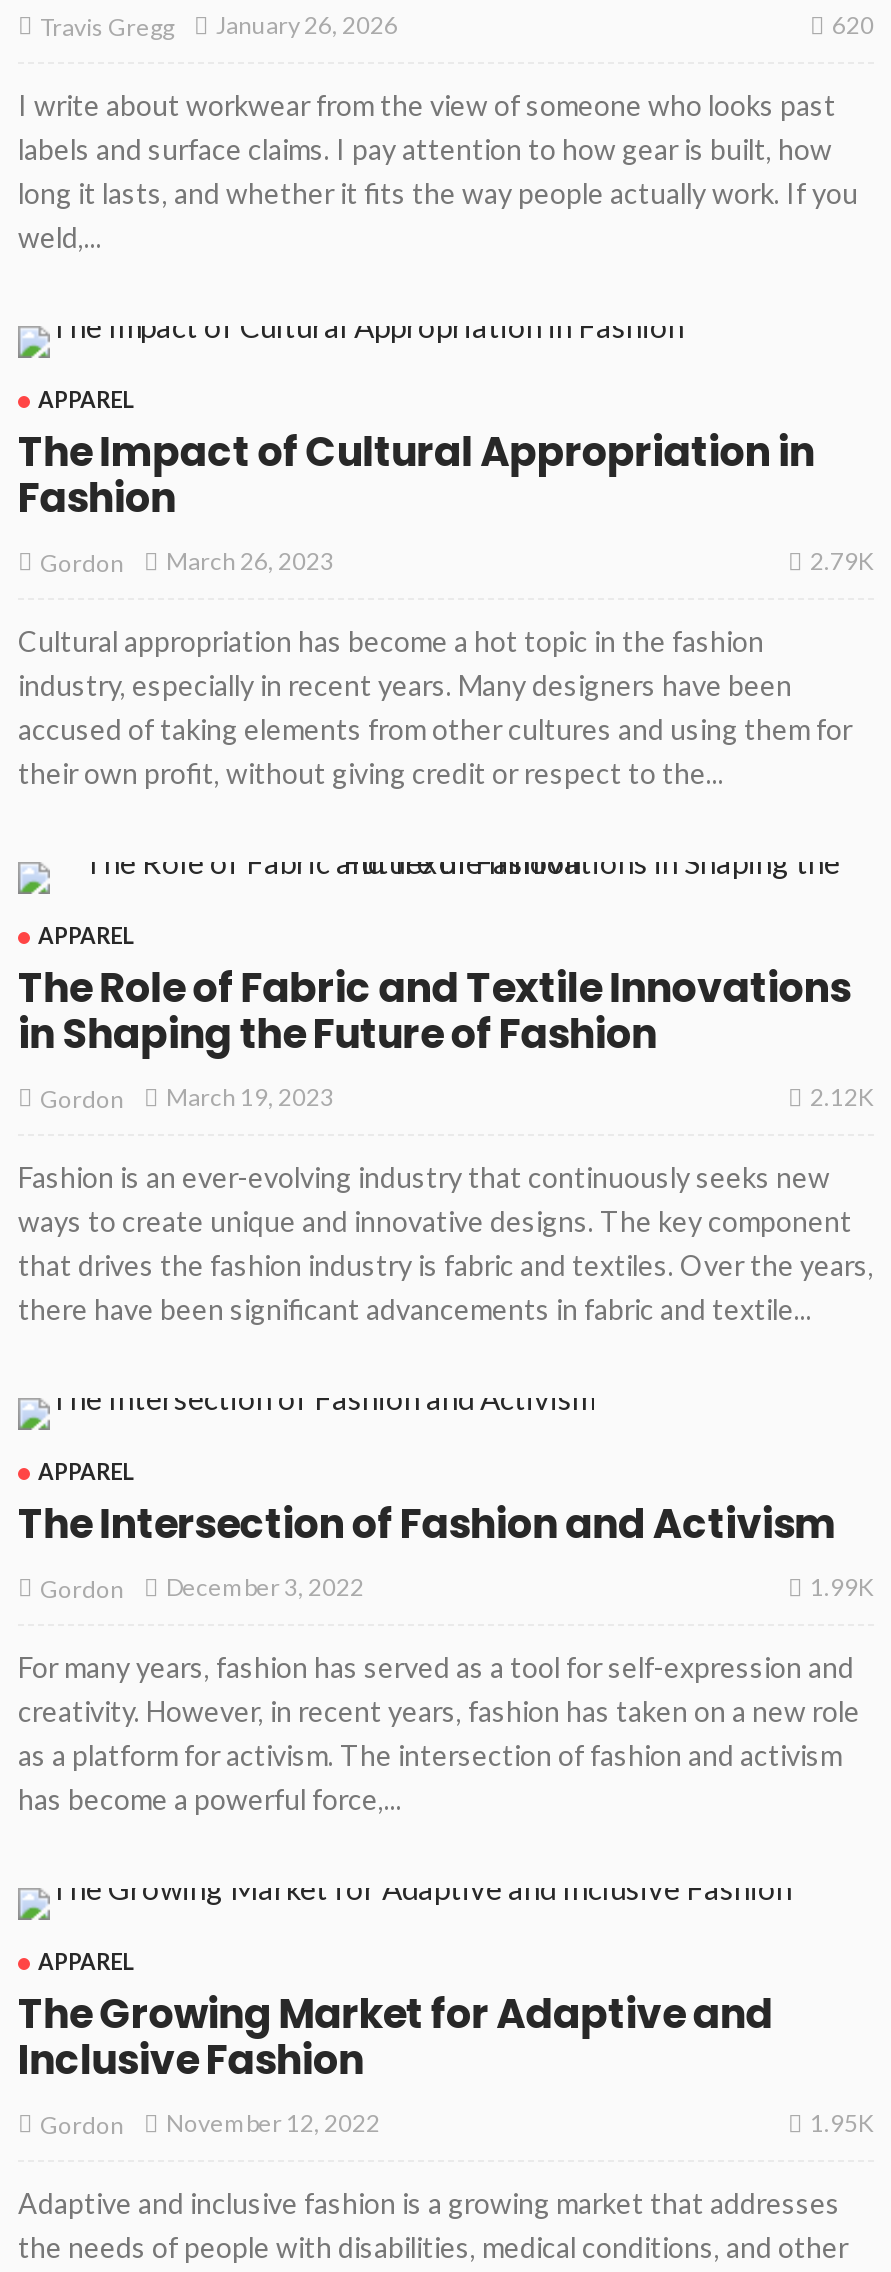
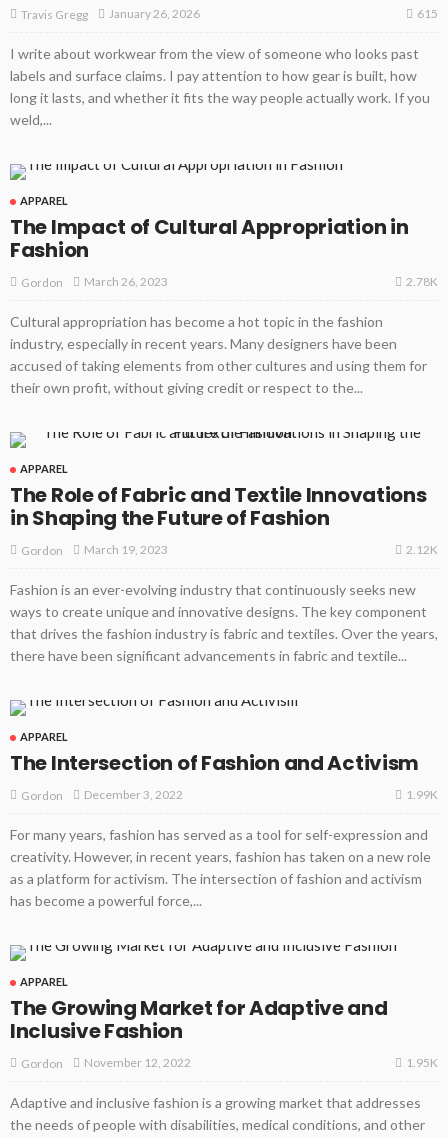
[832,10,874,40] 620 -> [417,6,438,21] 615
[810,546,874,576] 2.79K -> [406,274,438,289] 2.78K

